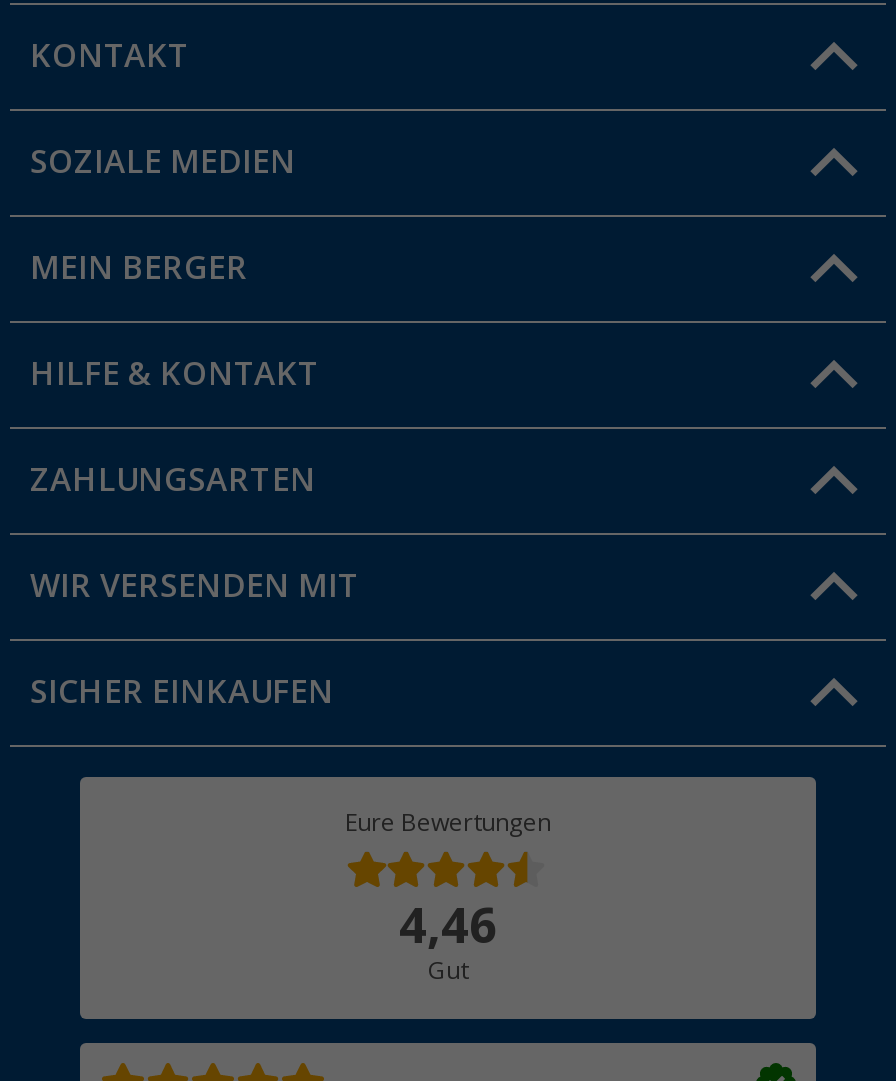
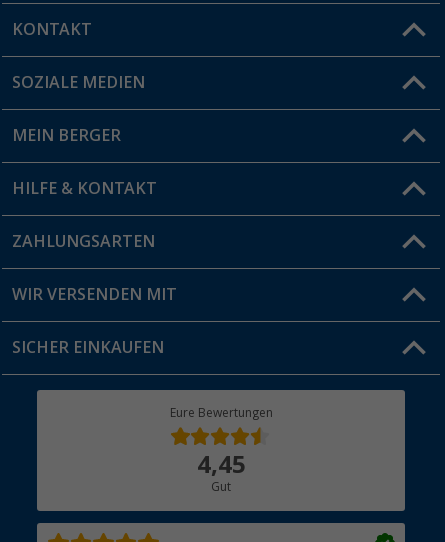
[399,899,497,955] 4,46 -> [196,451,245,479] 4,45

